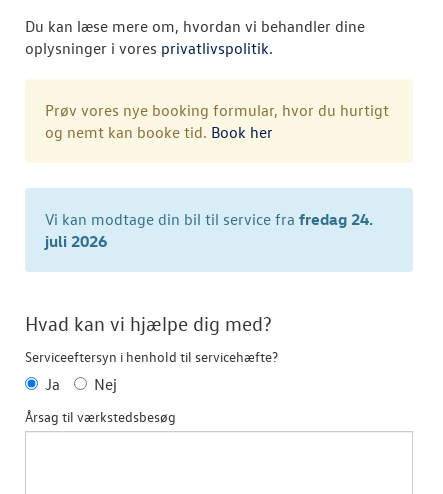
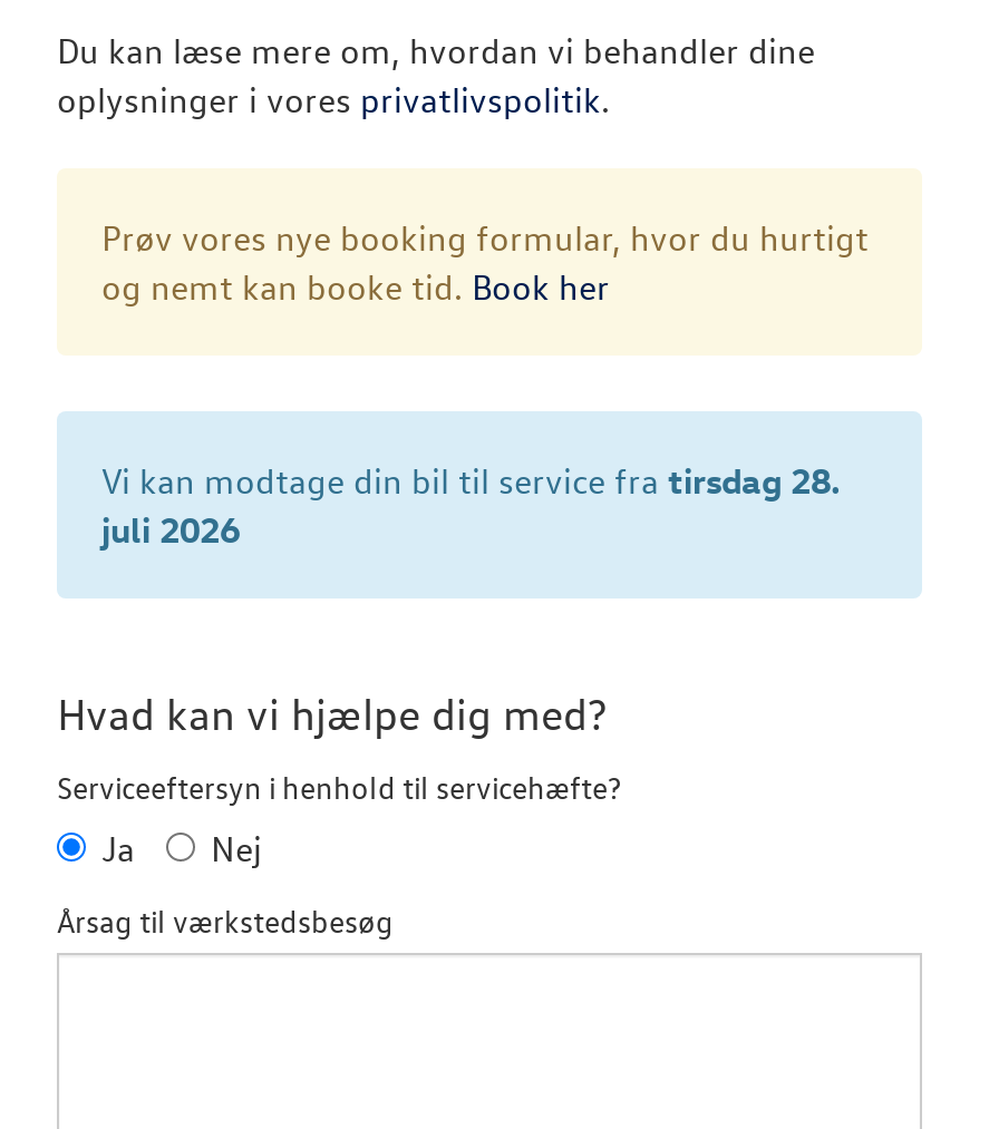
[45,209,373,229] Vi kan modtage din bil til service fra fredag 24. -> [101,457,840,502] Vi kan modtage din bil til service fra tirsdag 28.

